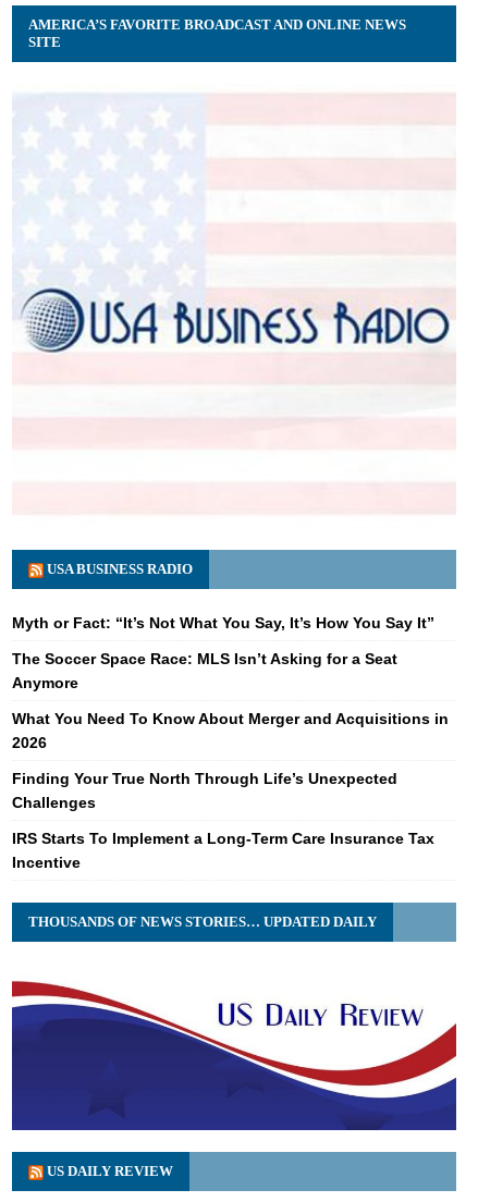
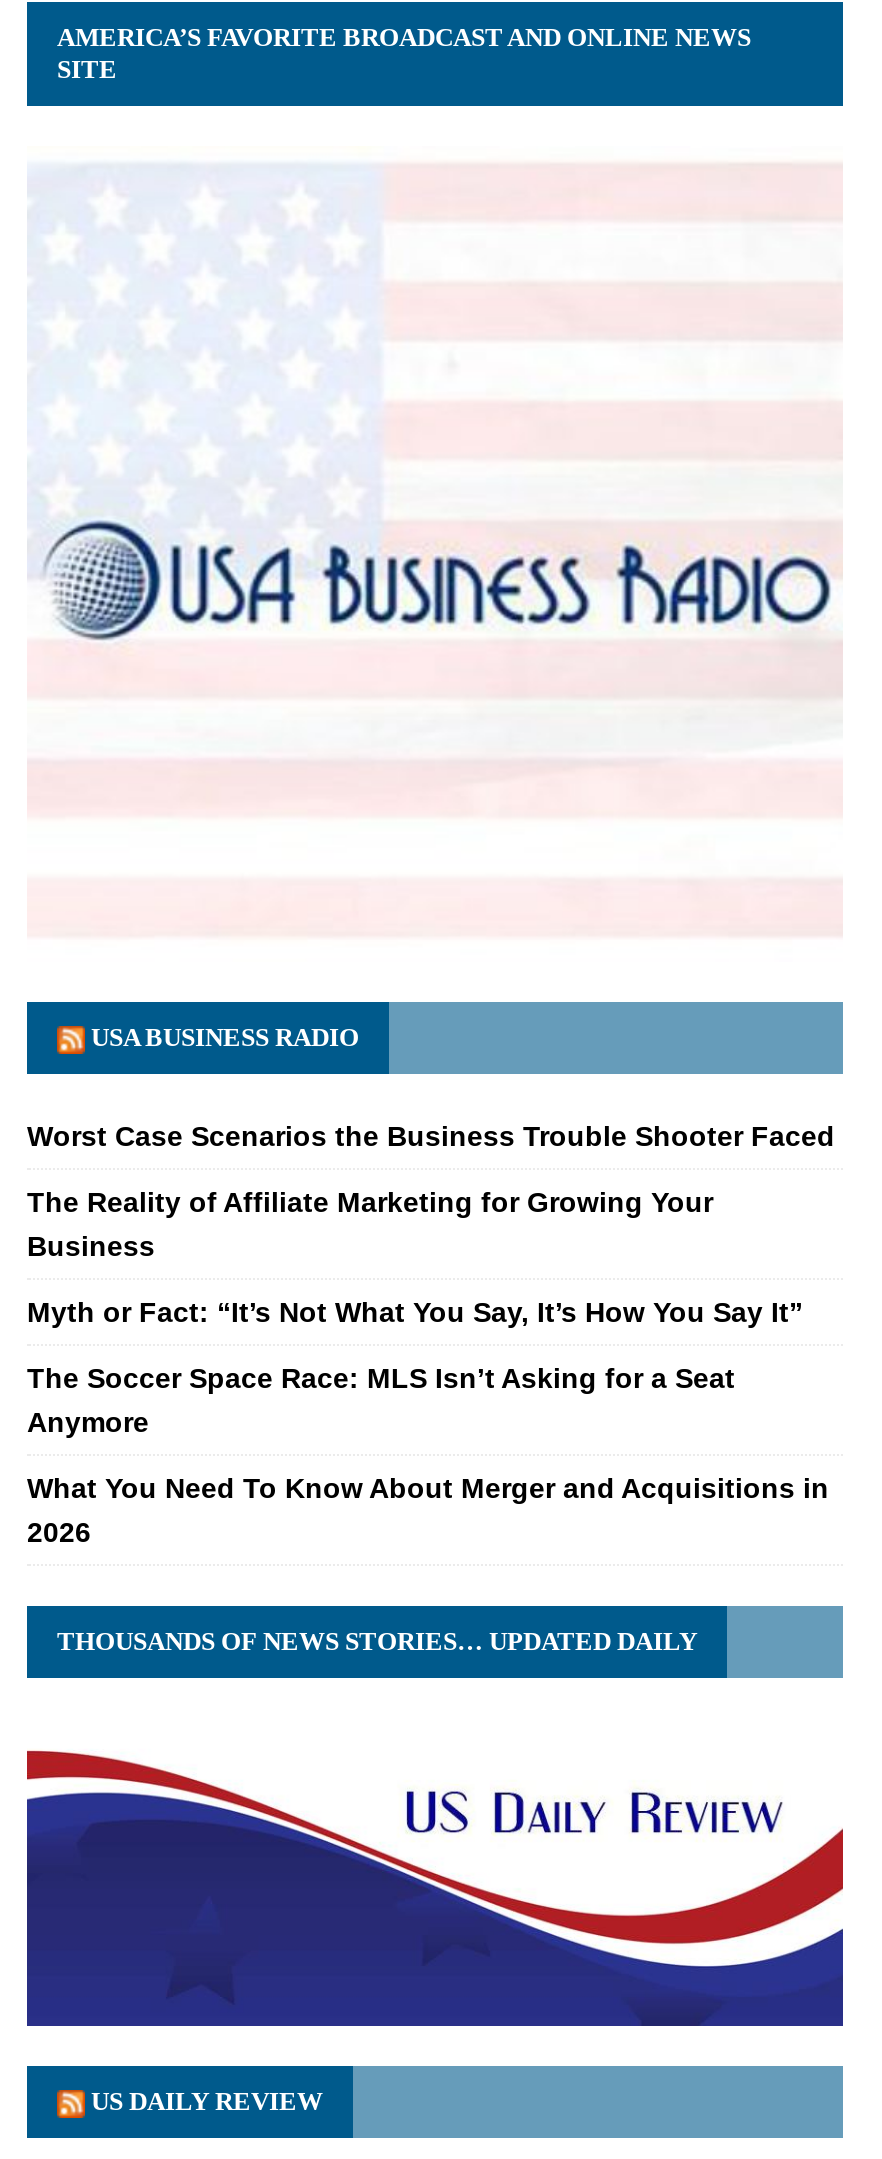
none -> [27,1121,835,1263] Worst Case Scenarios the Business Trouble Shooter Faced | The Reality of Affiliate Marketing for Growing Your | Business
moved [12,614,449,751] -> [27,1297,829,1549]: Myth or Fact: “It’s Not What You Say, It’s How You Say It” | The Soccer Space Race: MLS Isn’t Asking for a Seat | Anymore | What You Need To Know About Merger and Acquisitions in | 2026
[12,770,434,871] Finding Your True North Through Life’s Unexpected | Challenges | IRS Starts To Implement a Long-Term Care Insurance Tax | Incentive -> none

